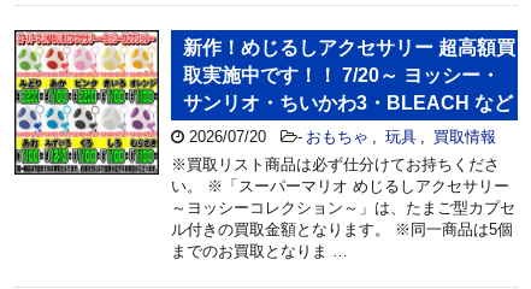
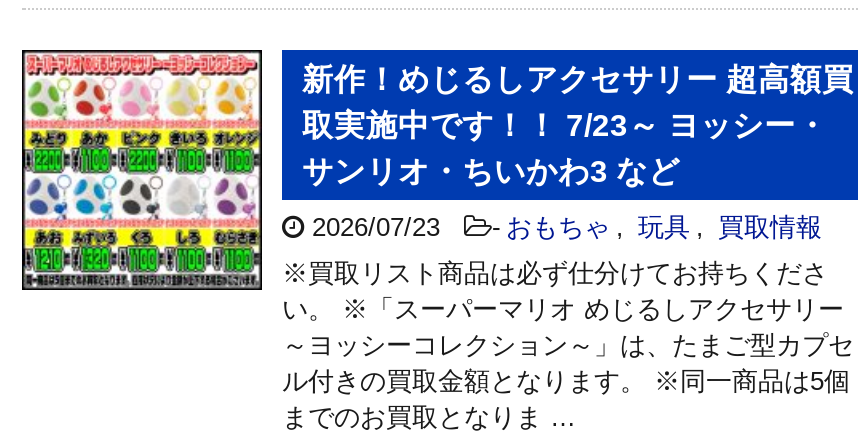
[183,65,513,113] 取実施中です！！ 7/20～ ヨッシー・ | サンリオ・ちいかわ3・BLEACH など -> [302,108,828,188] 取実施中です！！ 7/23～ ヨッシー・ | サンリオ・ちいかわ3 など
[184,128,496,146] 2026/07/20 - おもちゃ , 玩具 , 買取情報 -> [304,212,822,242] 2026/07/23 - おもちゃ , 玩具 , 買取情報

